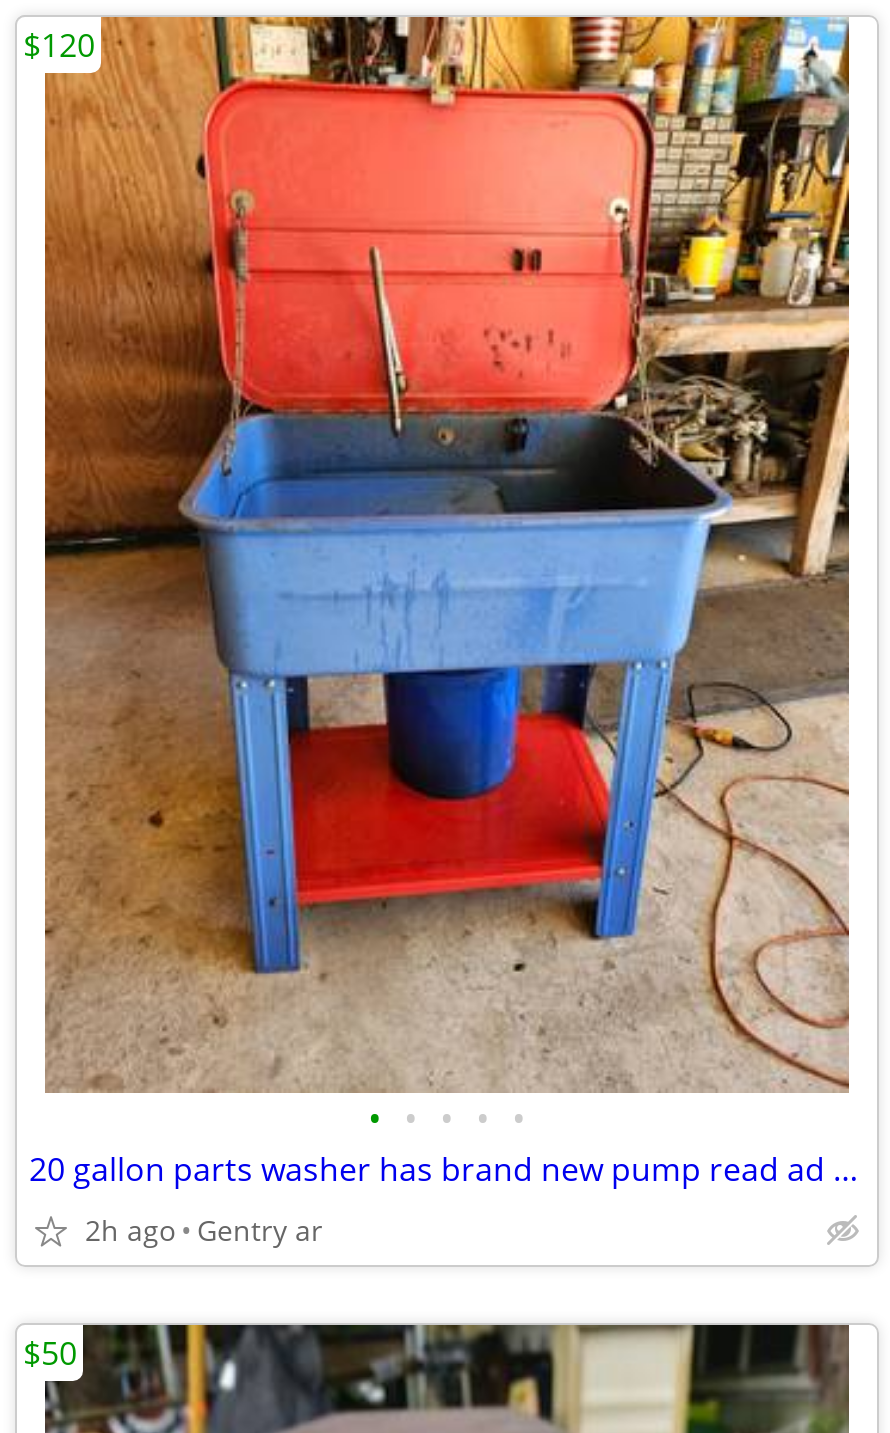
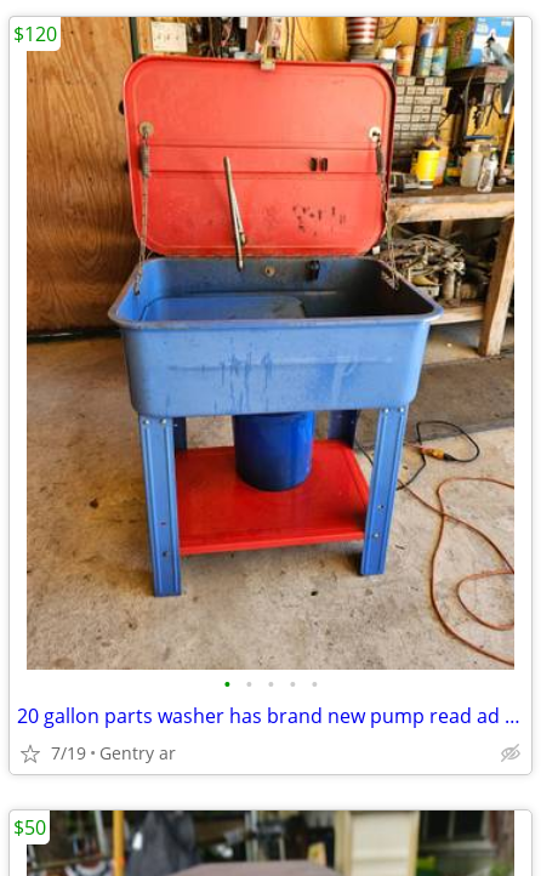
[85,1211,323,1249] 2h ago Gentry ar -> [51,741,176,764] 7/19 Gentry ar

